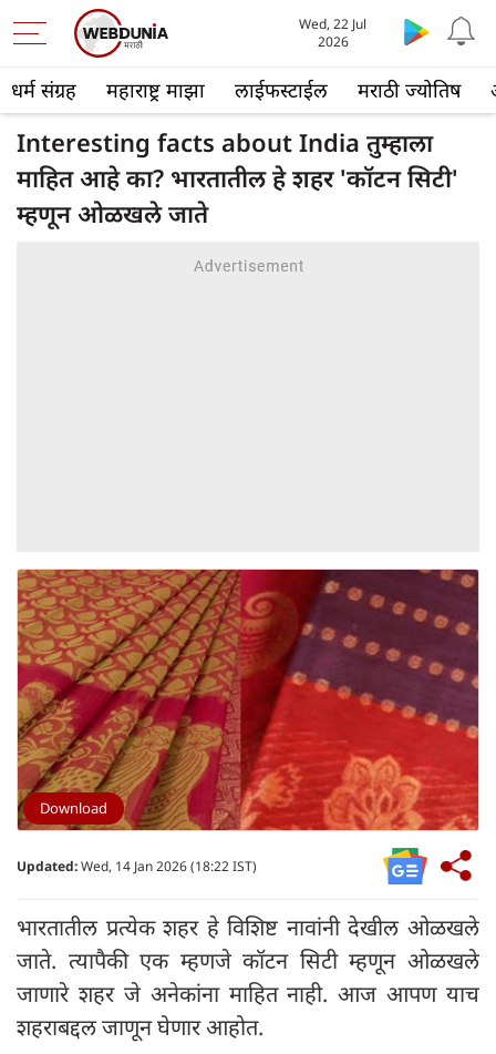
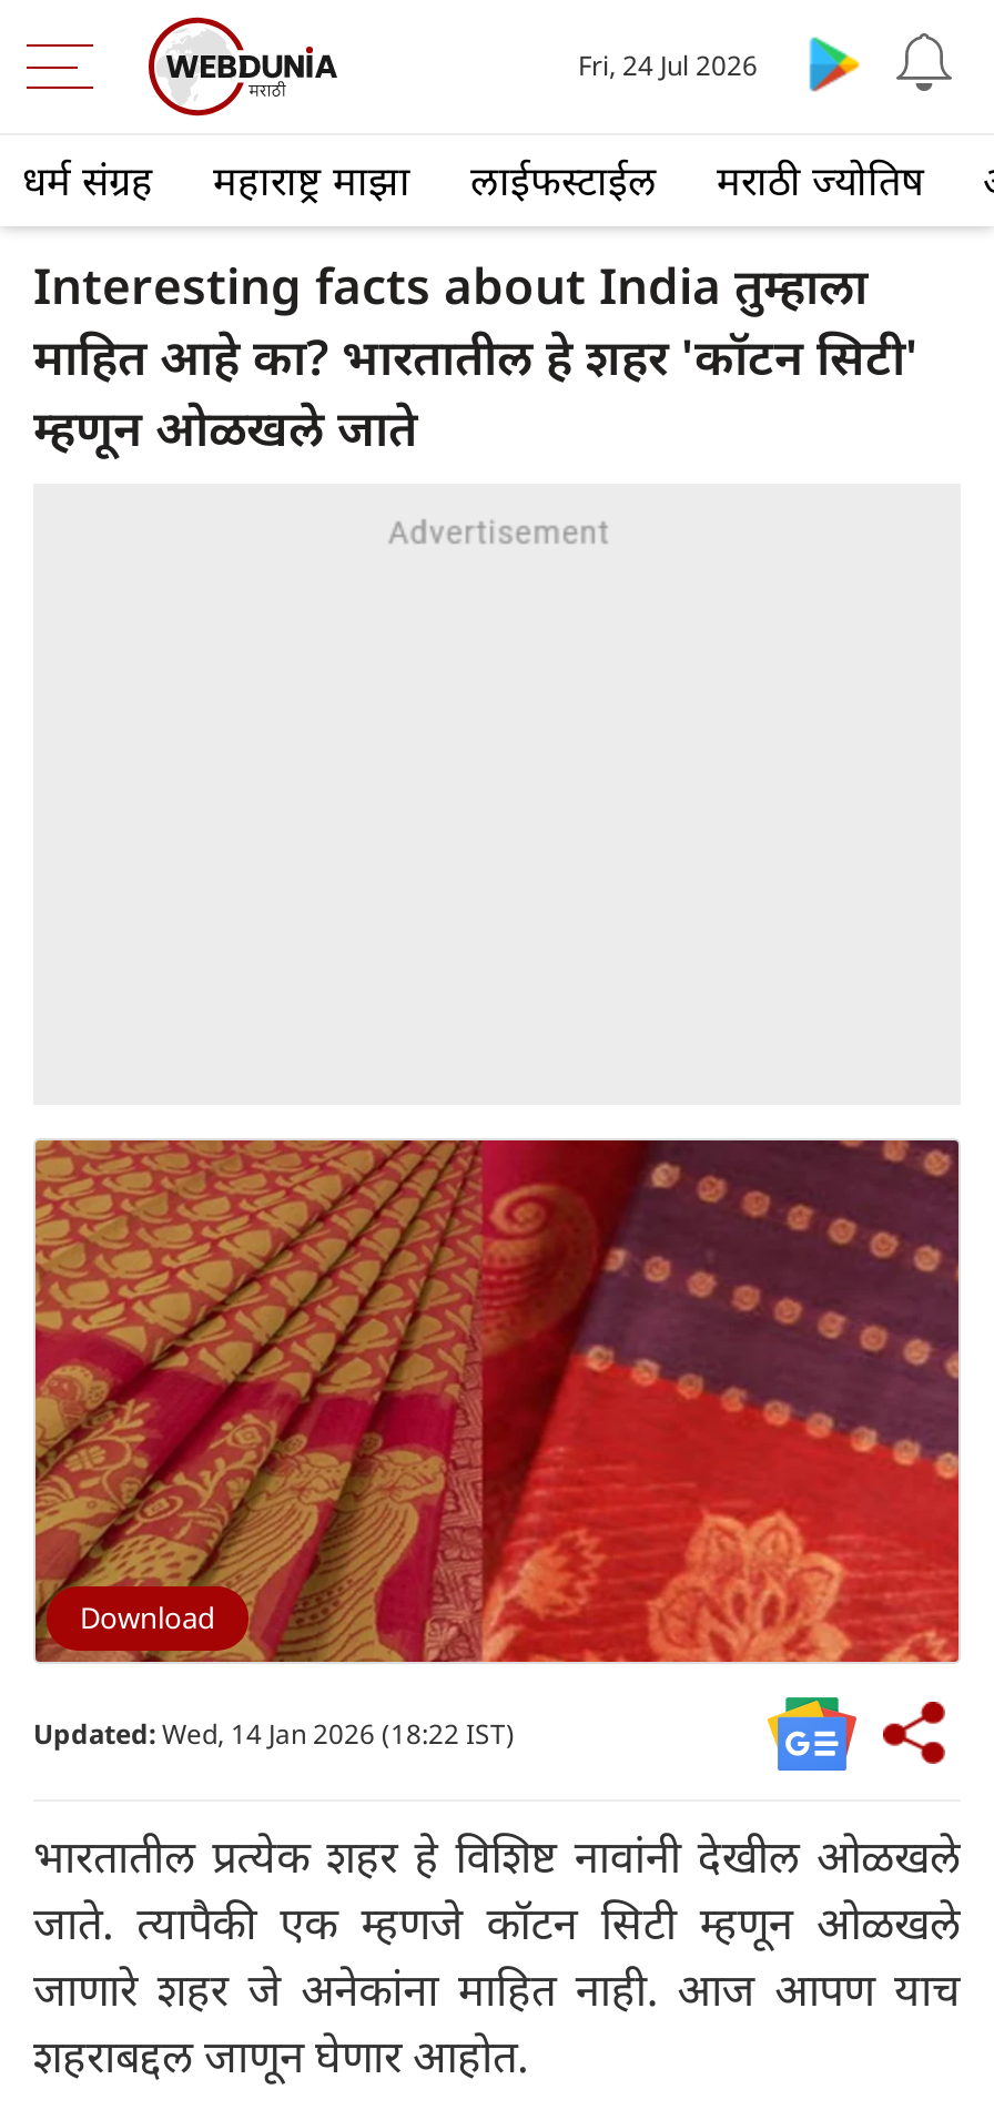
[299,14,367,51] Wed, 22 Jul | 2026 -> [578,47,758,84] Fri, 24 Jul 2026

